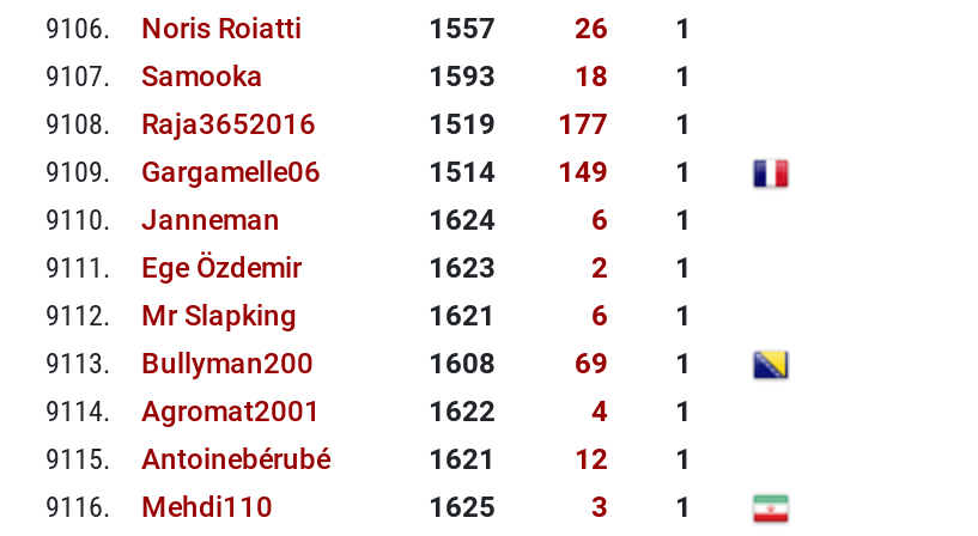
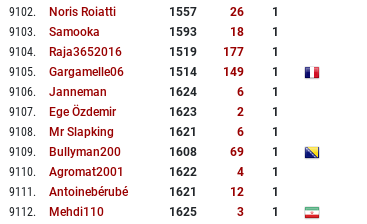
[45,12,302,46] 9106. Noris Roiatti -> [9,5,116,19] 9102. Noris Roiatti
[45,60,263,94] 9107. Samooka -> [9,25,100,39] 9103. Samooka
[45,108,316,142] 9108. Raja3652016 -> [9,45,122,59] 9104. Raja3652016
[45,156,321,190] 9109. Gargamelle06 -> [9,65,124,79] 9105. Gargamelle06
[45,204,280,237] 9110. Janneman -> [9,85,107,99] 9106. Janneman
[45,252,302,285] 9111. Ege Özdemir -> [9,105,116,119] 9107. Ege Özdemir
[45,300,297,333] 9112. Mr Slapking -> [9,125,114,139] 9108. Mr Slapking
[45,347,314,381] 9113. Bullyman200 -> [9,145,121,159] 9109. Bullyman200
[45,395,321,429] 9114. Agromat2001 -> [9,165,124,179] 9110. Agromat2001
[45,443,330,477] 9115. Antoinebérubé -> [9,185,128,199] 9111. Antoinebérubé
[45,491,273,525] 9116. Mehdi110 -> [9,205,104,219] 9112. Mehdi110

